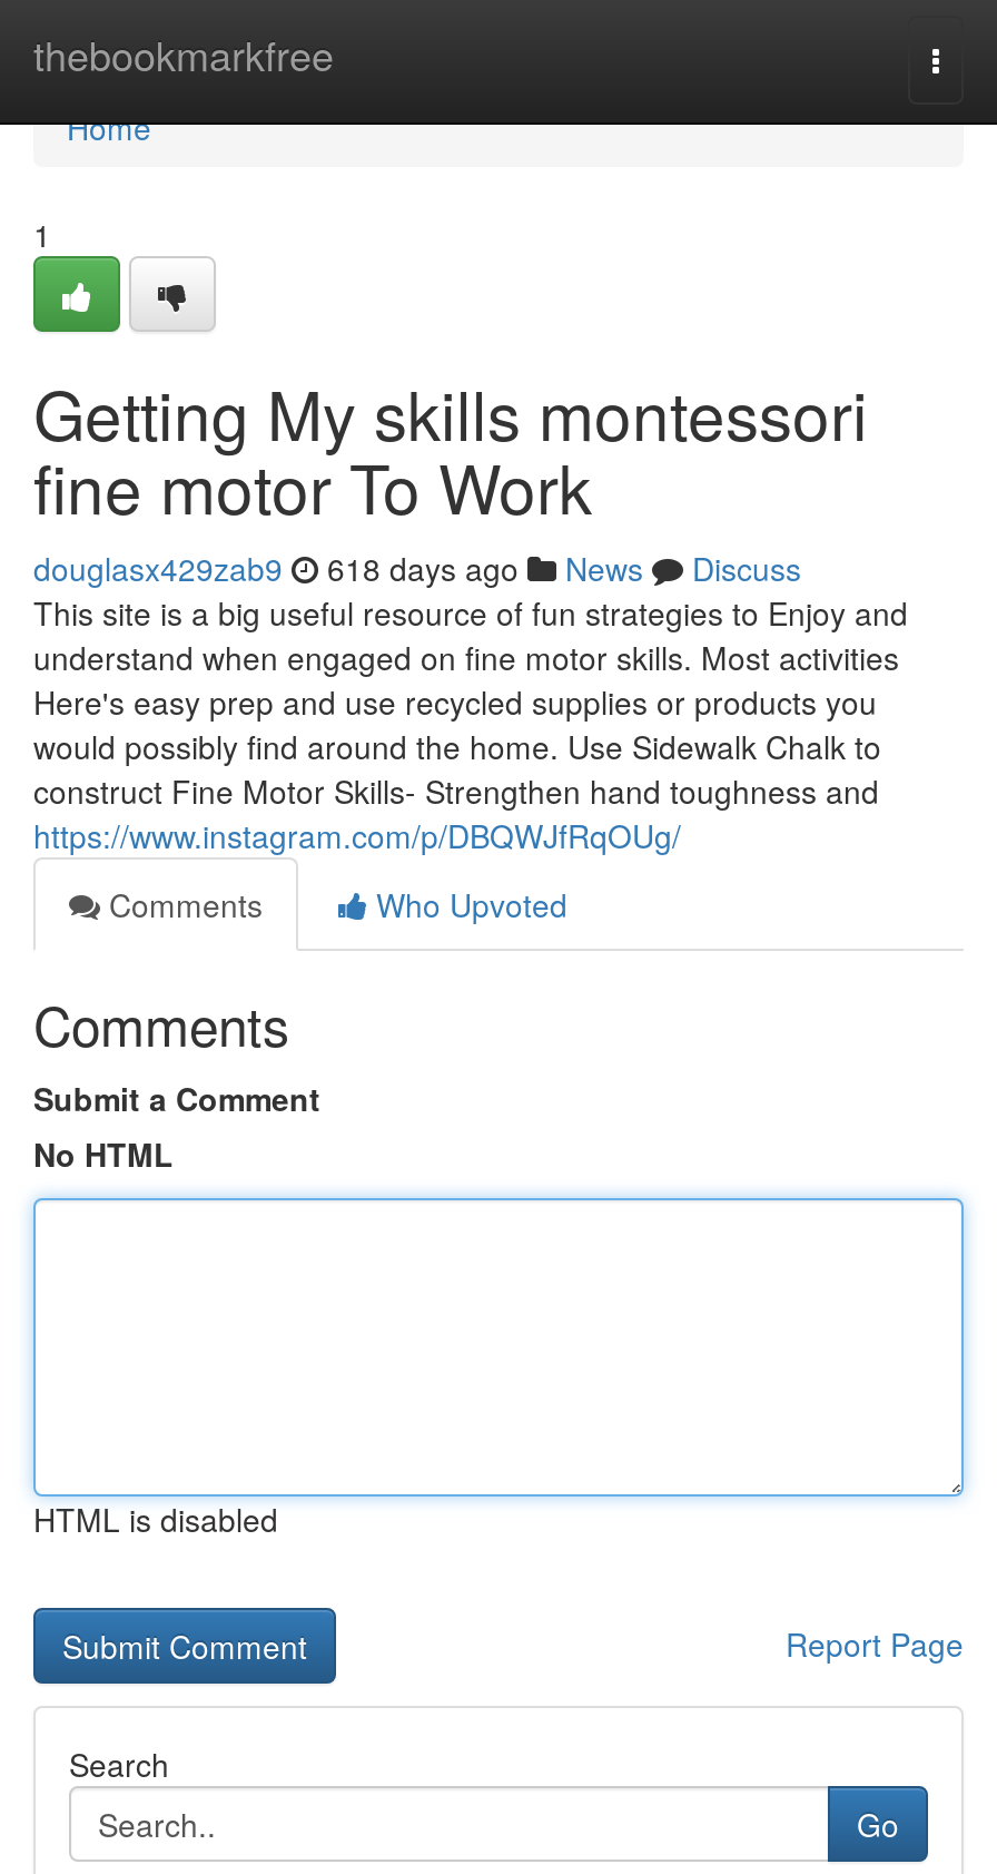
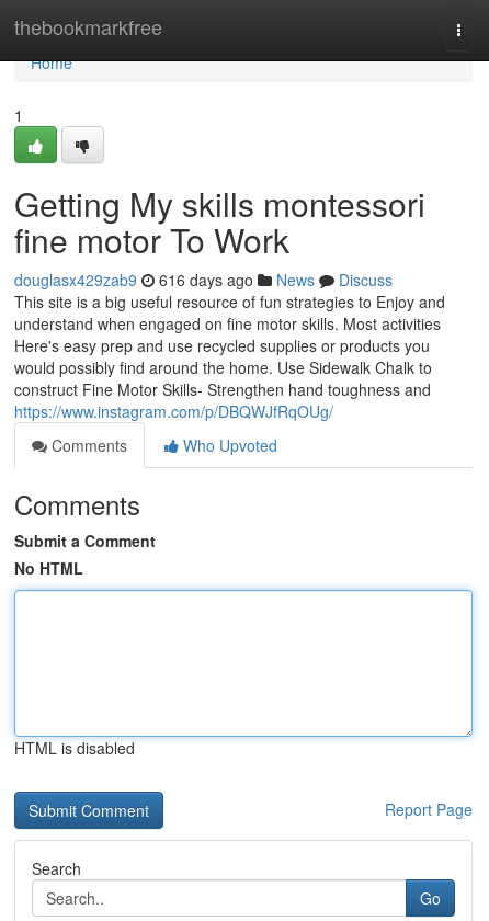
[33,546,801,590] douglasx429zab9 618 days ago News Discuss -> [14,269,393,291] douglasx429zab9 616 days ago News Discuss

